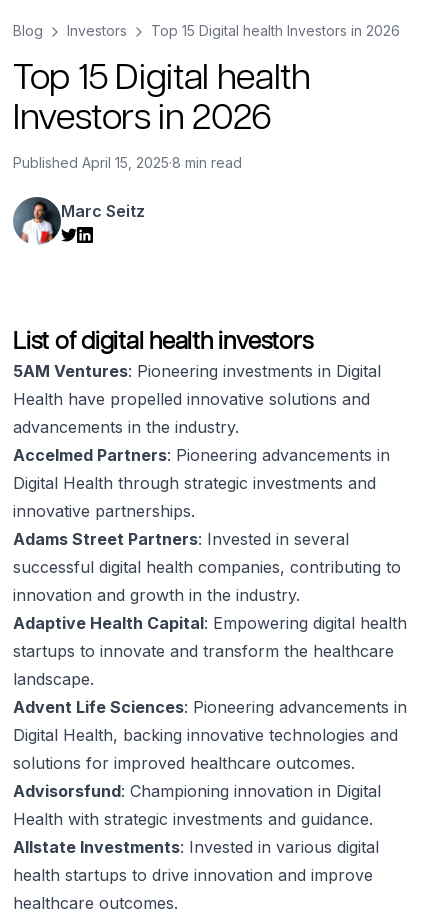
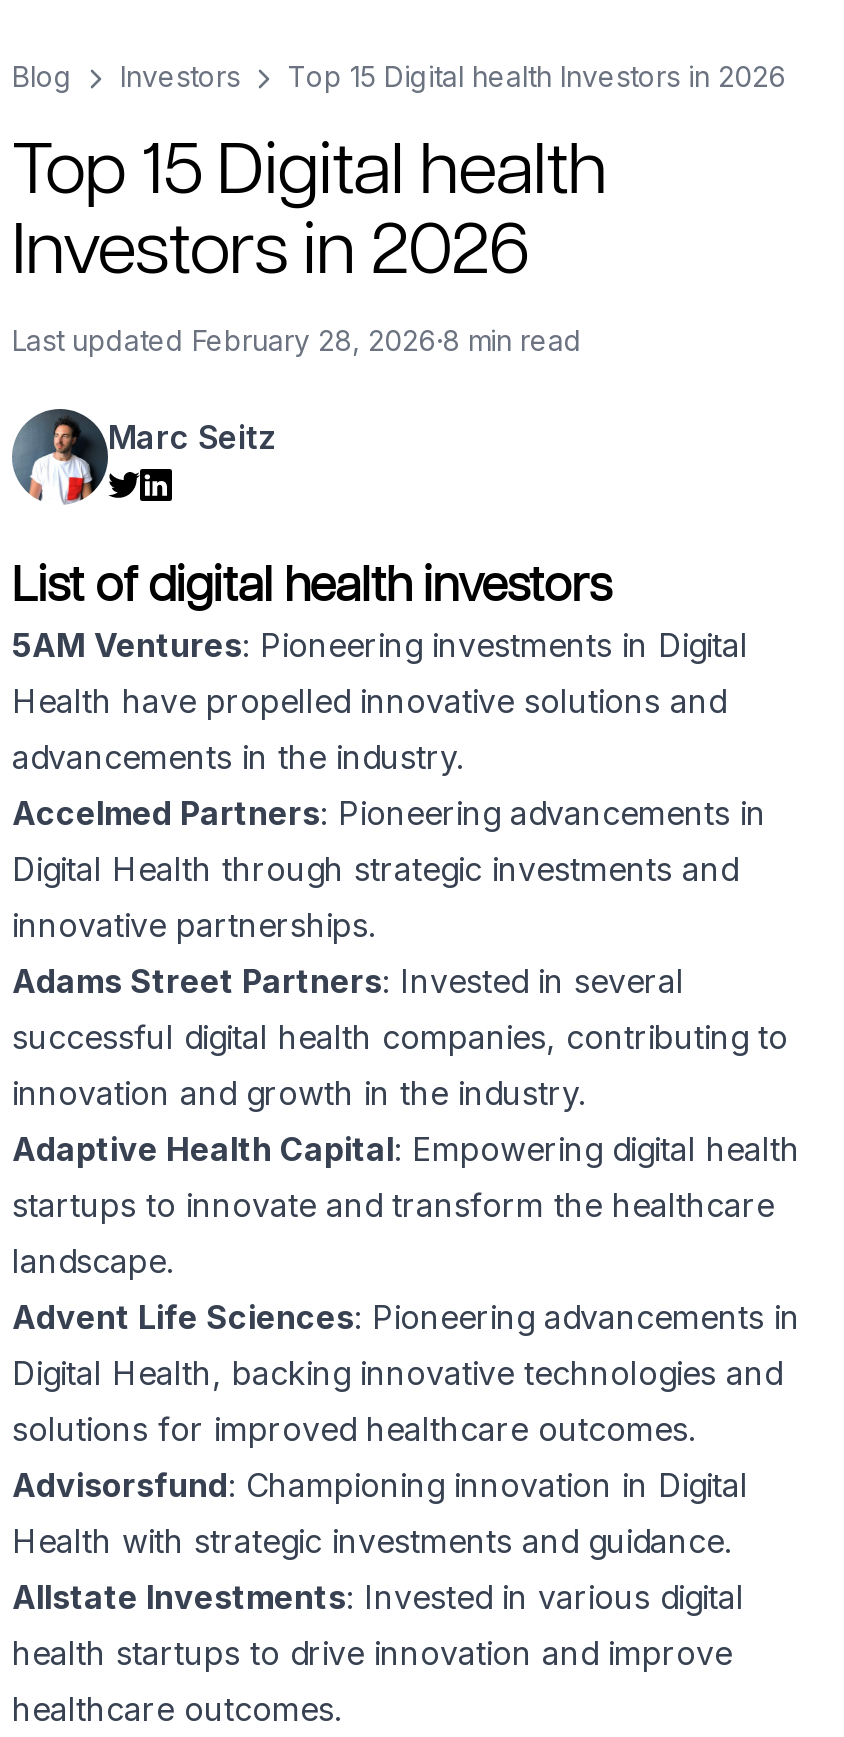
[13,154,242,171] Published April 15, 2025·8 min read -> [12,323,582,357] Last updated February 28, 2026·8 min read

